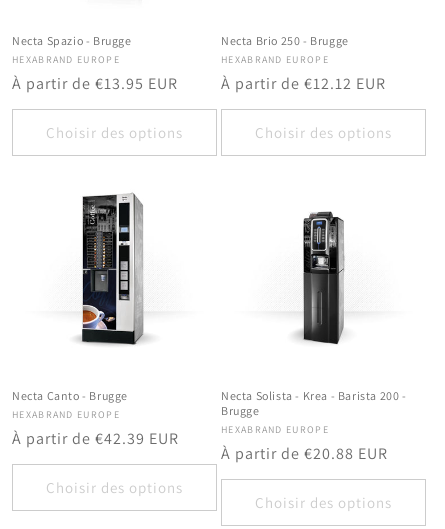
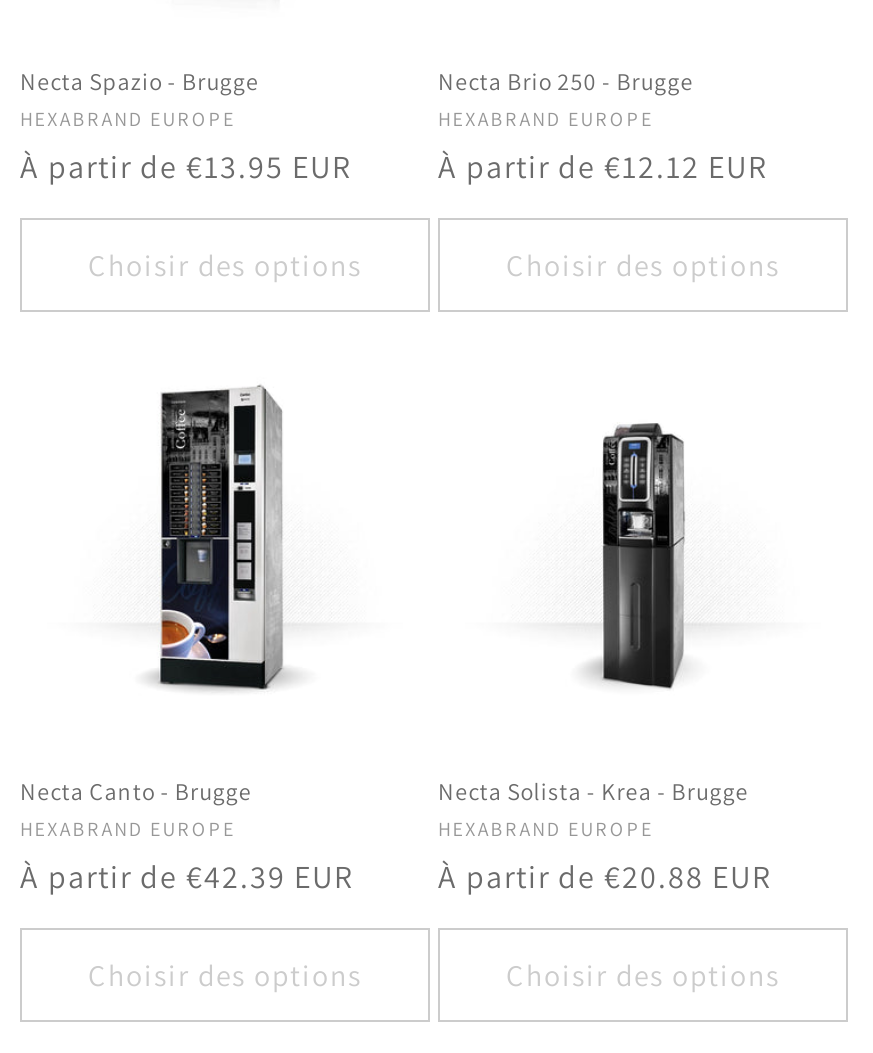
[221,388,407,418] Necta Solista - Krea - Barista 200 - | Brugge -> [438,776,749,806] Necta Solista - Krea - Brugge

